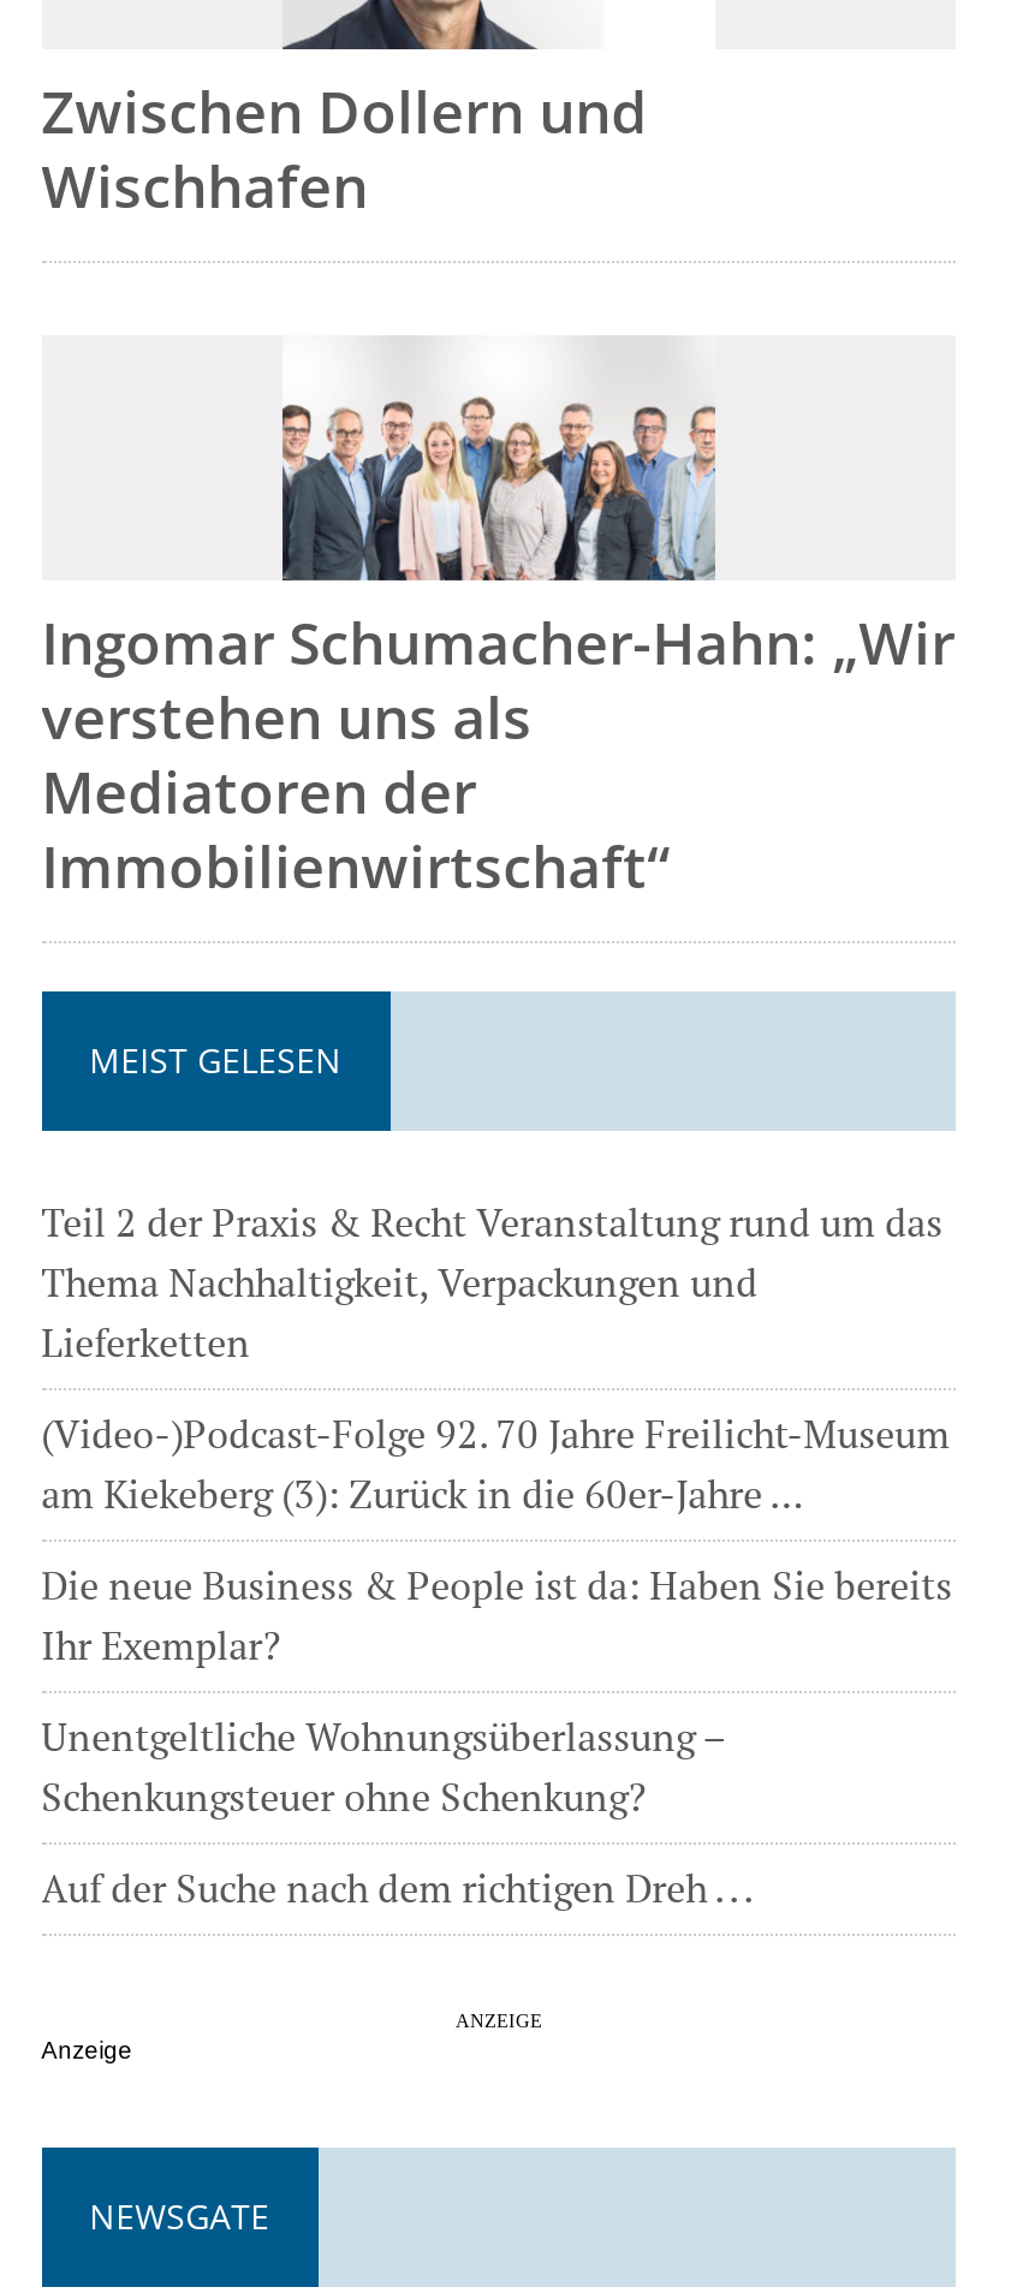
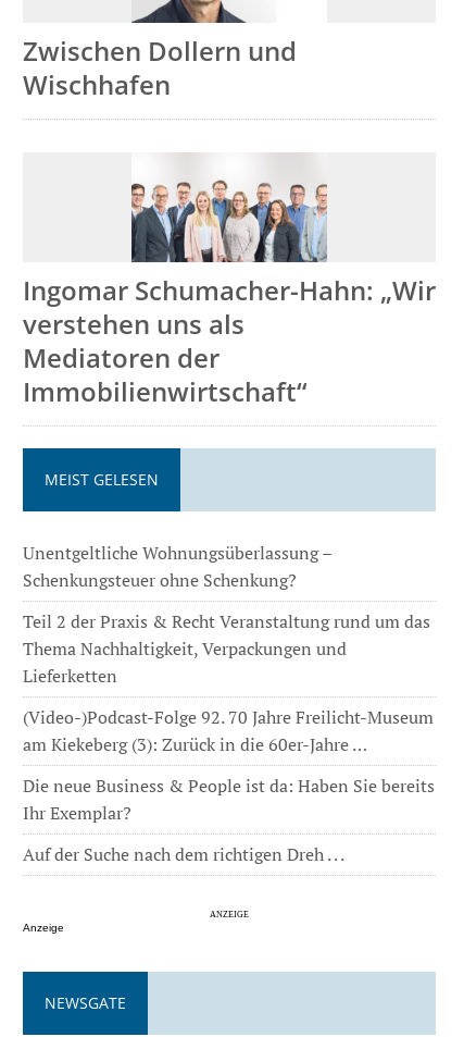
moved [41,1195,952,1671] -> [22,609,434,825]: Teil 2 der Praxis & Recht Veranstaltung rund um das | Thema Nachhaltigkeit, Verpackungen und | Lieferketten | (Video-)Podcast-Folge 92. 70 Jahre Freilicht-Museum | am Kiekeberg (3): Zurück in die 60er-Jahre … | Die neue Business & People ist da: Haben Sie bereits | Ihr Exemplar?
moved [41,1710,724,1823] -> [22,541,331,592]: Unentgeltliche Wohnungsüberlassung – | Schenkungsteuer ohne Schenkung?

